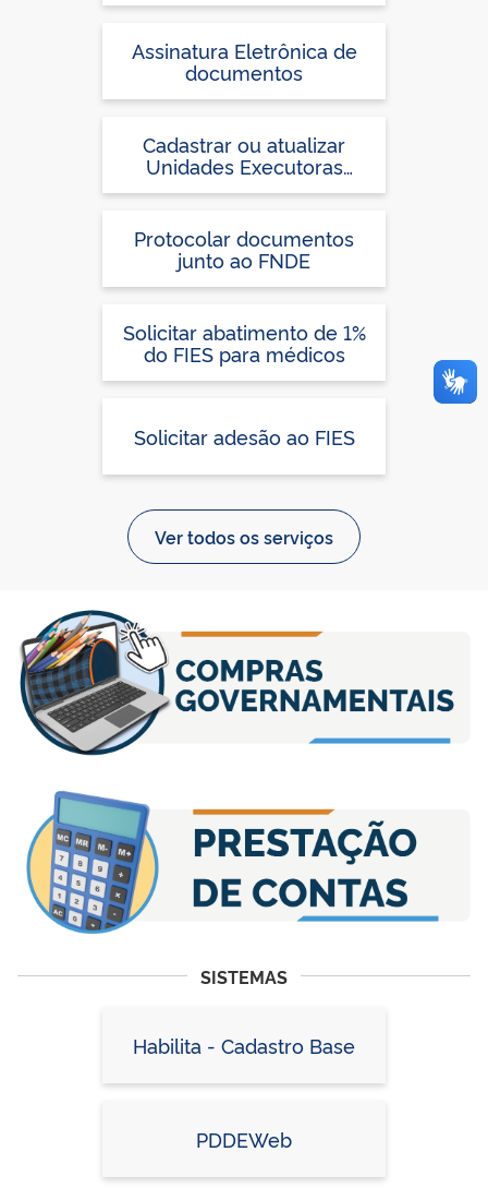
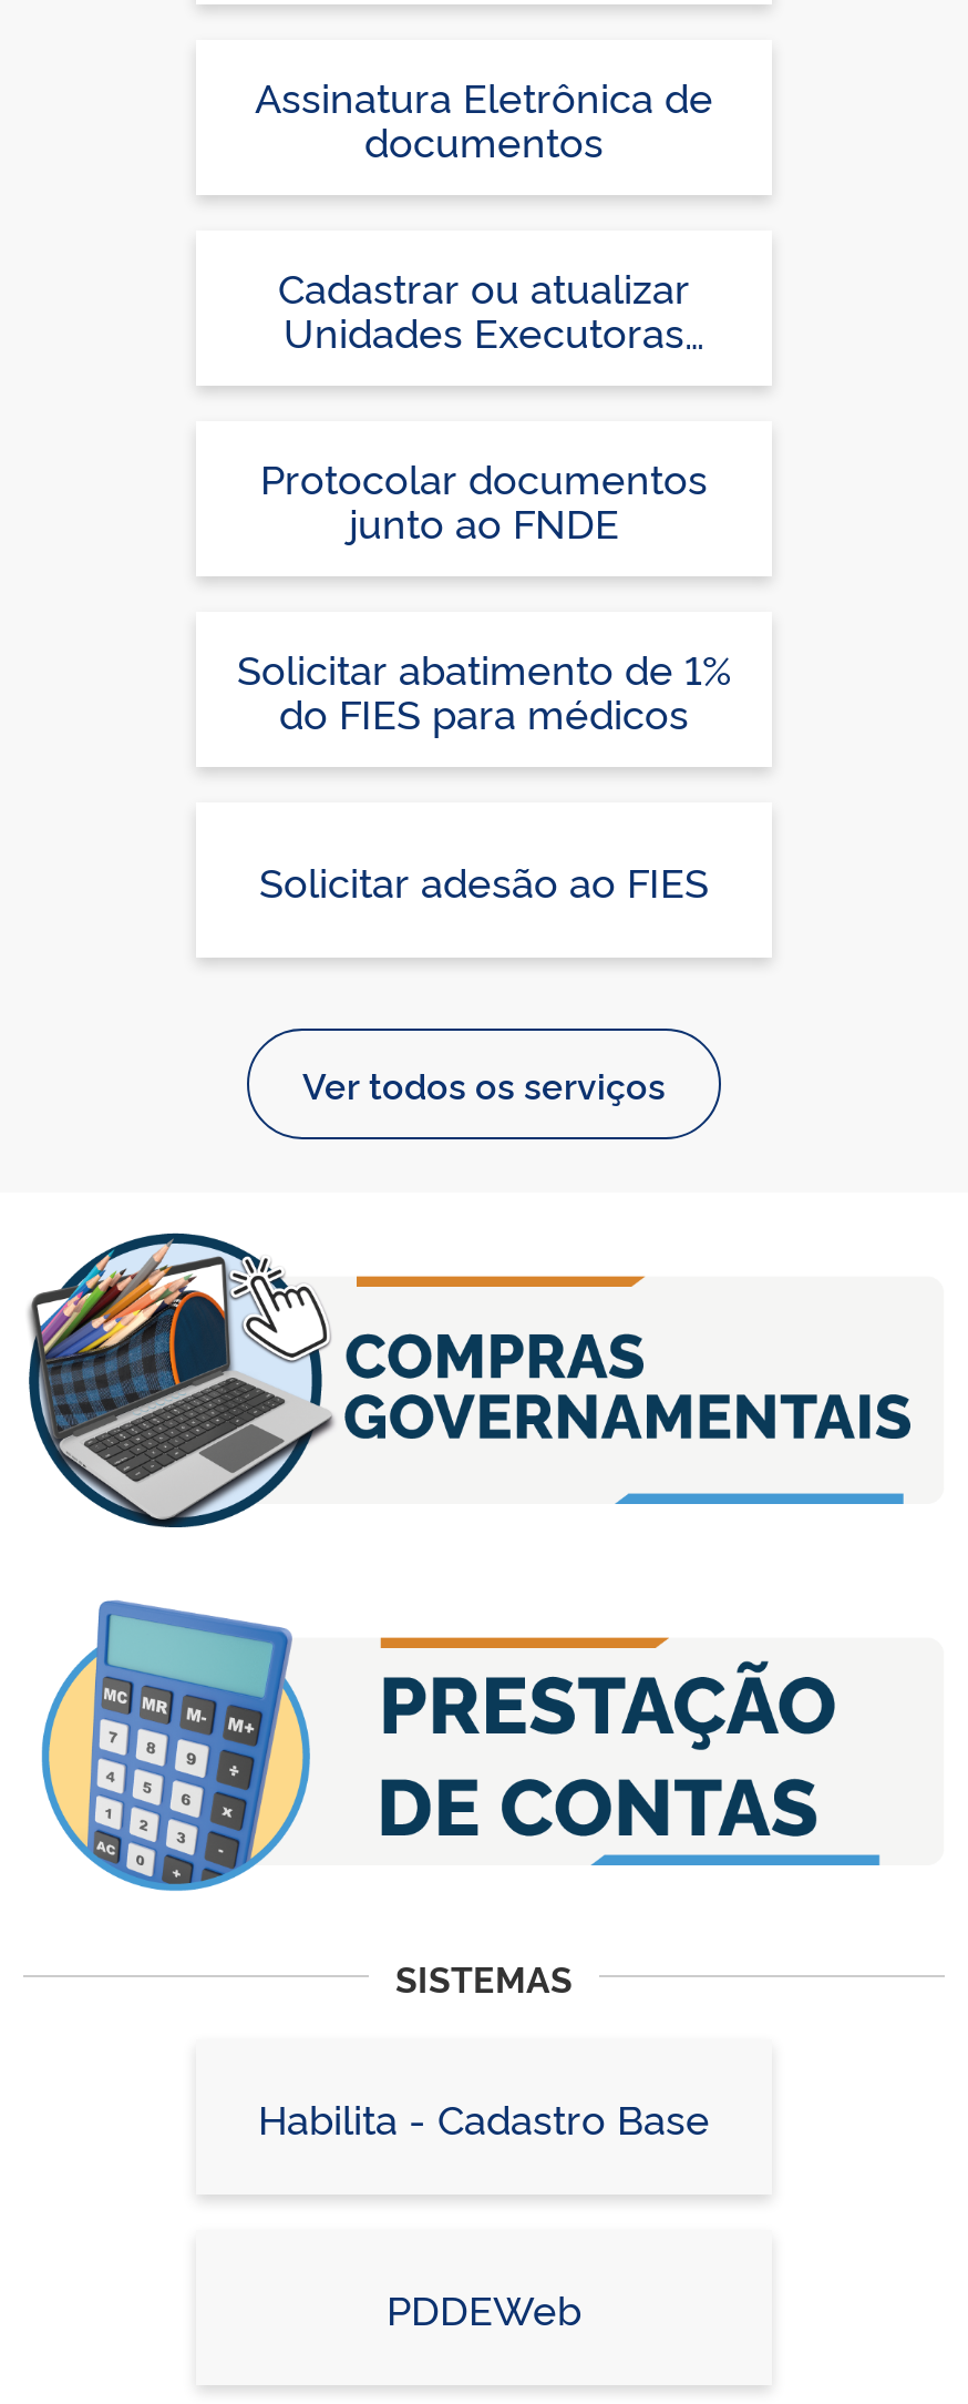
[432,359,478,405] [image] -> none

